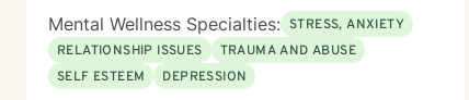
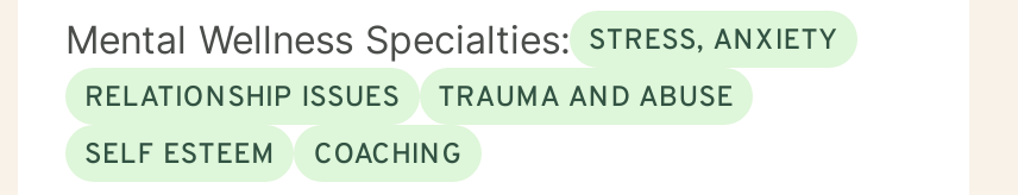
[163,68,247,86] DEPRESSION -> [314,137,462,175] COACHING

